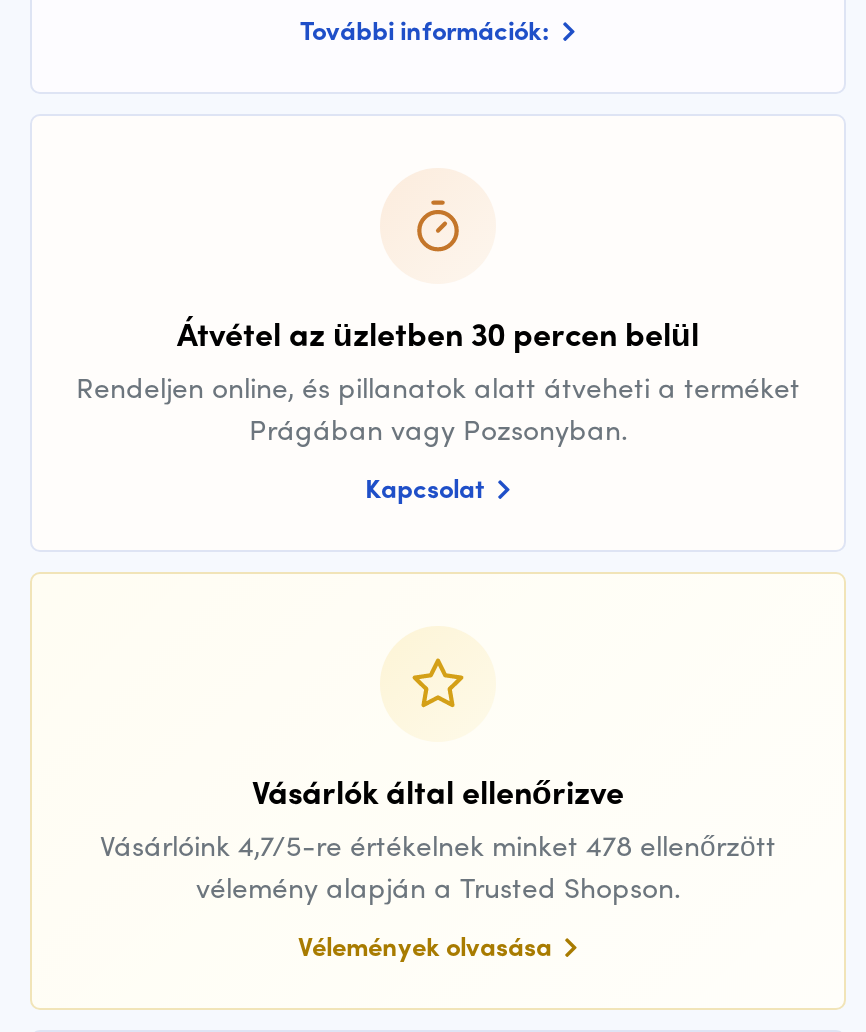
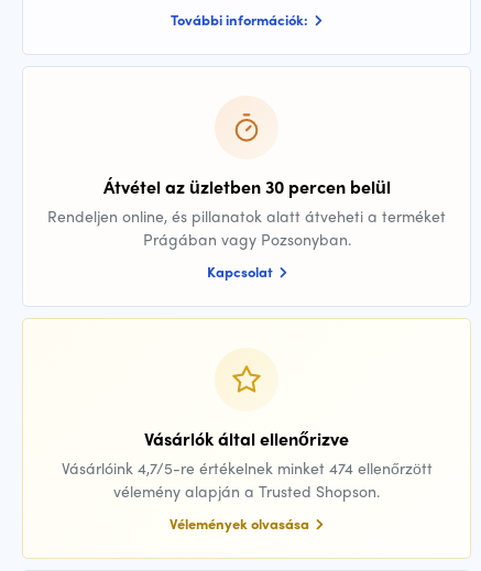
[100,823,776,863] Vásárlóink 4,7/5-re értékelnek minket 478 ellenőrzött -> [61,456,432,478] Vásárlóink 4,7/5-re értékelnek minket 474 ellenőrzött

